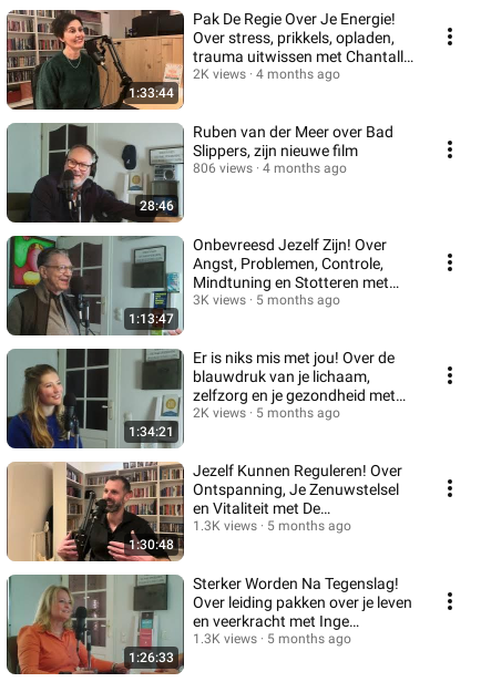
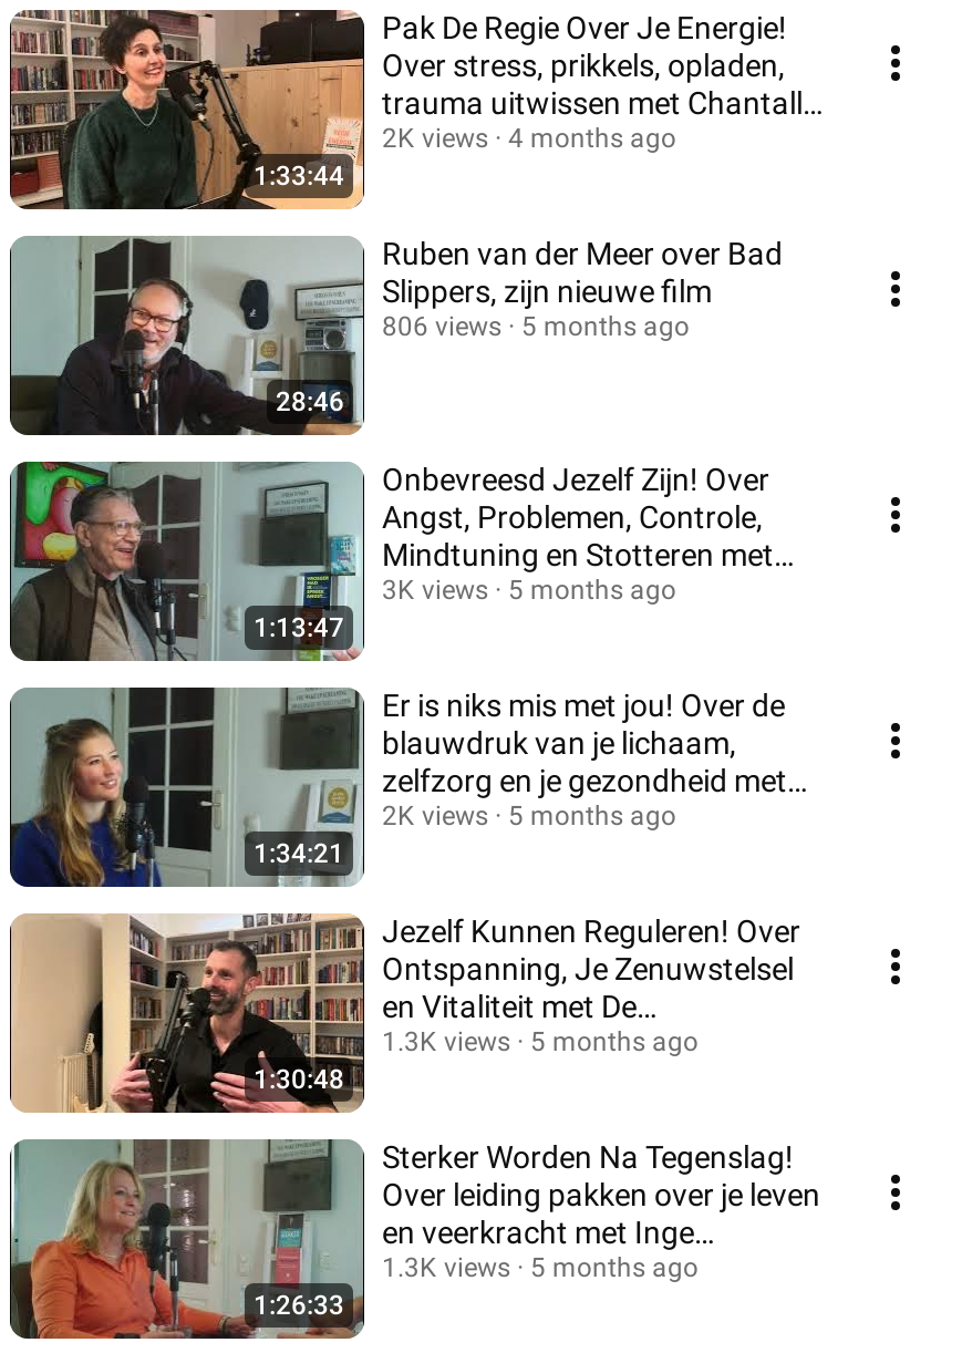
[193,161,347,176] 806 views 4 months ago -> [382,311,690,342] 806 views 5 months ago

